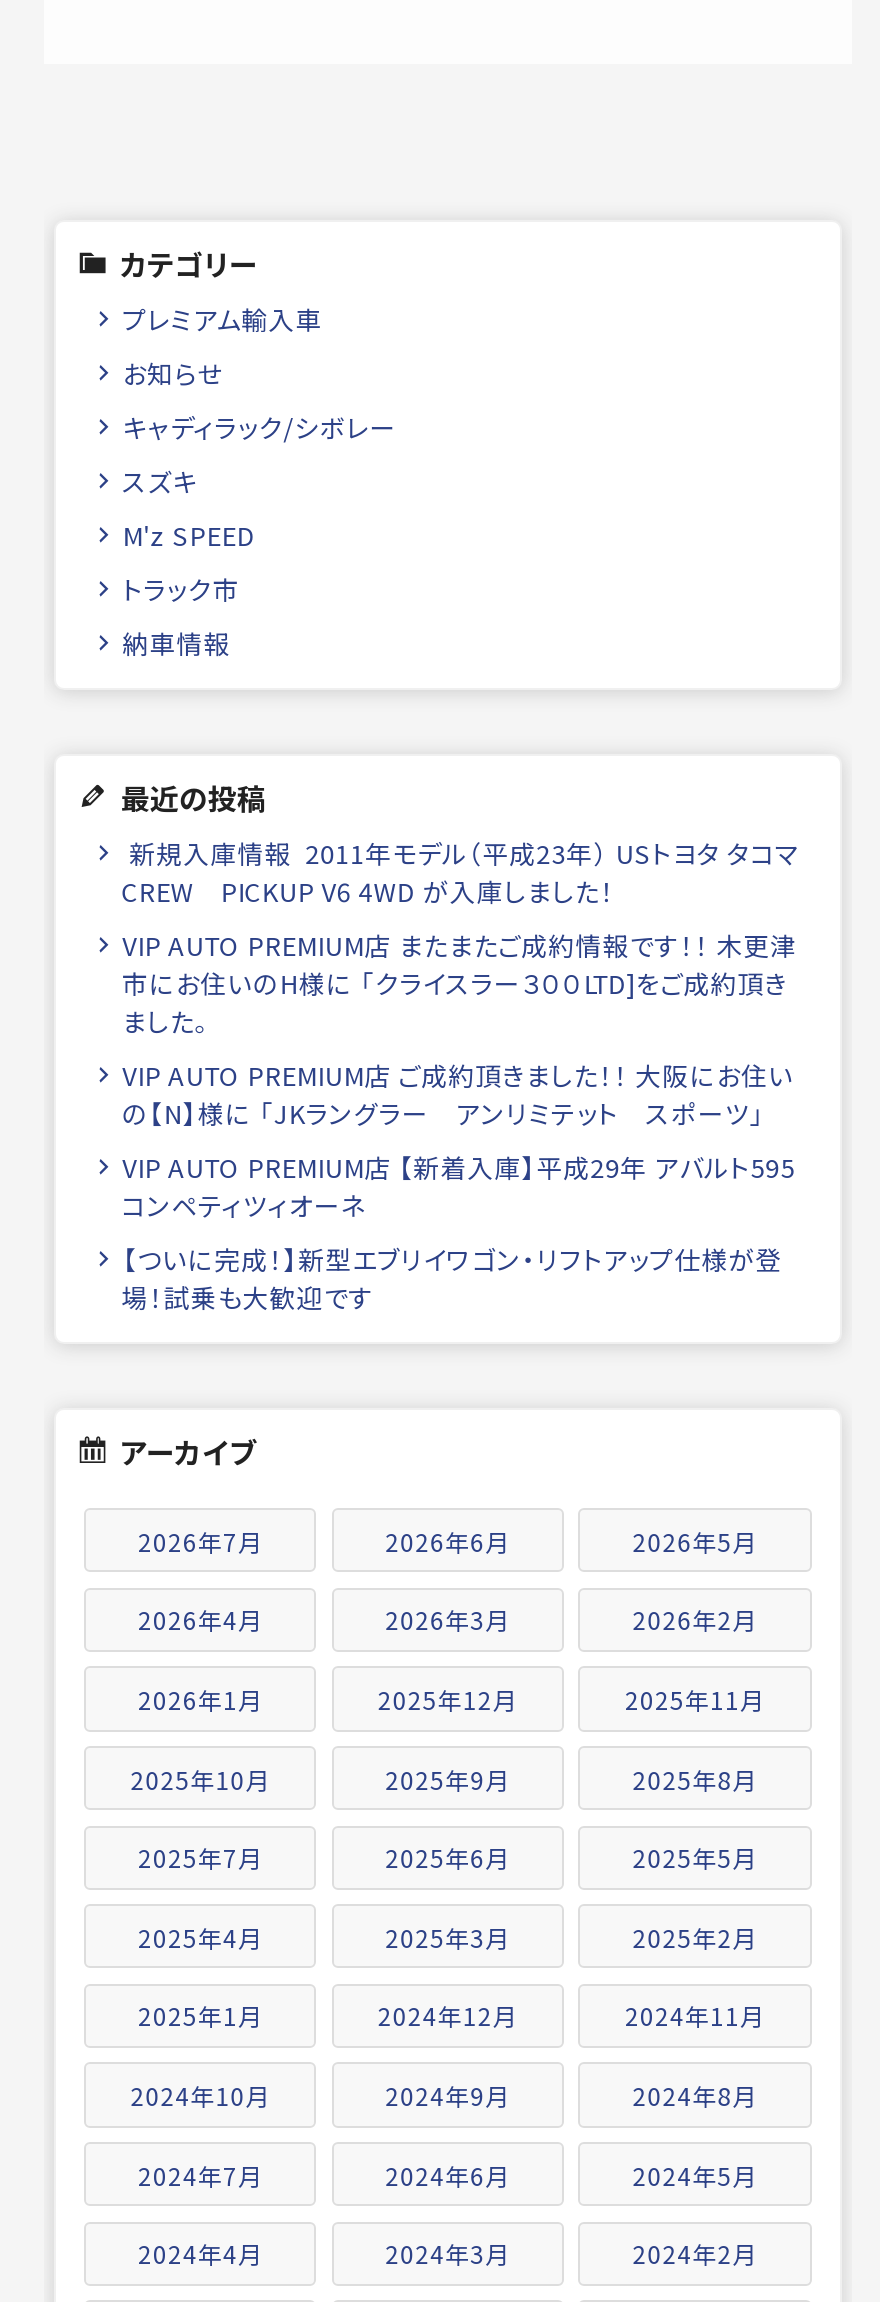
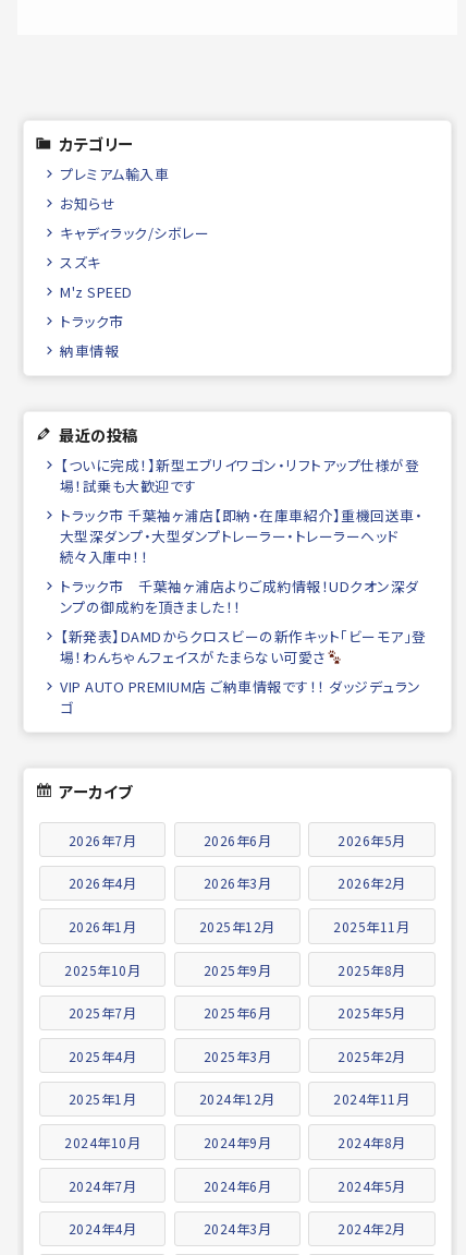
[122,833,800,1223] 新規入庫情報 2011年モデル（平成23年） USトヨタ タコマ | CREW PICKUP V6 4WD が入庫しました！ | VIP AUTO PREMIUM店 またまたご成約情報です！！ 木更津 | 市にお住いのH様に 「クライスラー３００LTD]をご成約頂き | ました。 | VIP AUTO PREMIUM店 ご成約頂きました！！ 大阪にお住い | の【N】様に 「JKラングラー アンリミテット スポーツ」 | VIP AUTO PREMIUM店 【新着入庫】平成29年 アバルト595 | コンペティツィオーネ -> none
moved [122,1239,782,1315] -> [60,454,419,496]: 【ついに完成！】新型エブリイワゴン・リフトアップ仕様が登 | 場！試乗も大歓迎です
none -> [60,504,426,717] トラック市 千葉袖ヶ浦店【即納・在庫車紹介】重機回送車・ | 大型深ダンプ・大型ダンプトレーラー・トレーラーヘッド | 続々入庫中！！ | トラック市 千葉袖ヶ浦店よりご成約情報！UDクオン深ダ | ンプの御成約を頂きました！！ | 【新発表】DAMDからクロスビーの新作キット「ビーモア」登 | 場！わんちゃんフェイスがたまらない可愛さ | VIP AUTO PREMIUM店 ご納車情報です！！ ダッジデュラン | ゴ

